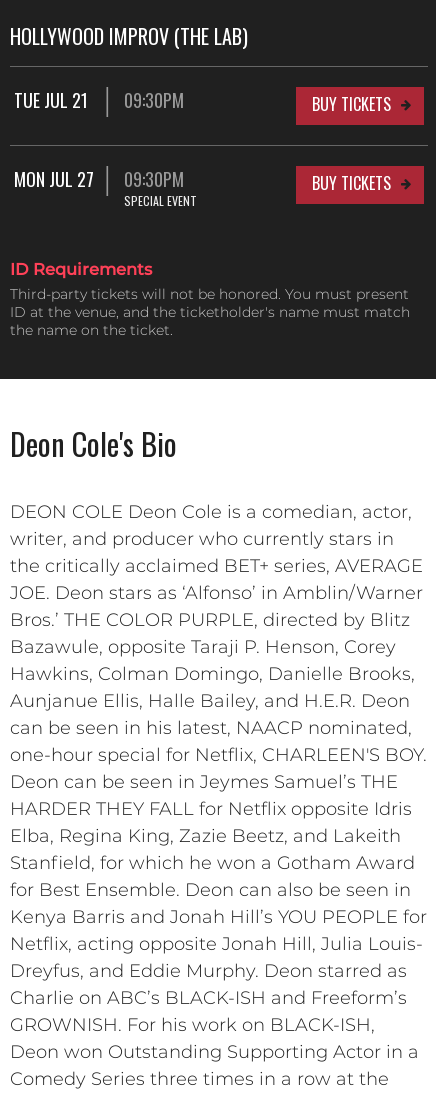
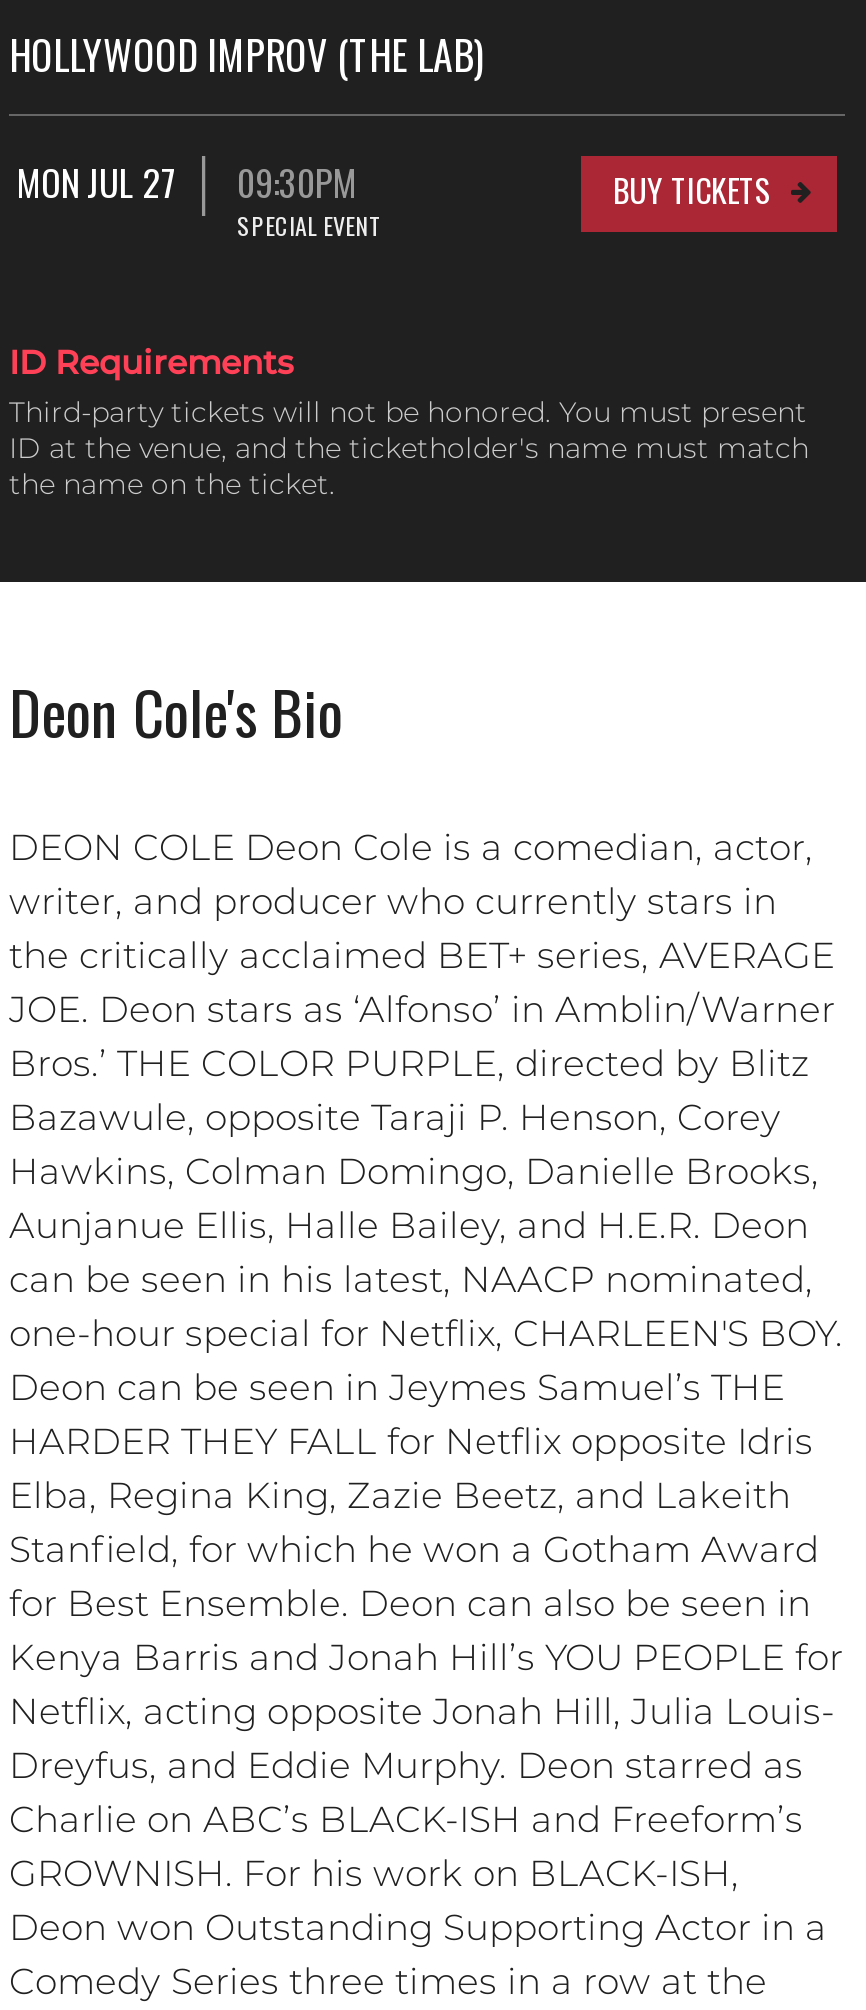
[14,87,391,116] TUE JUL 21 | 09:30PM | BUY TICKETS -> none

